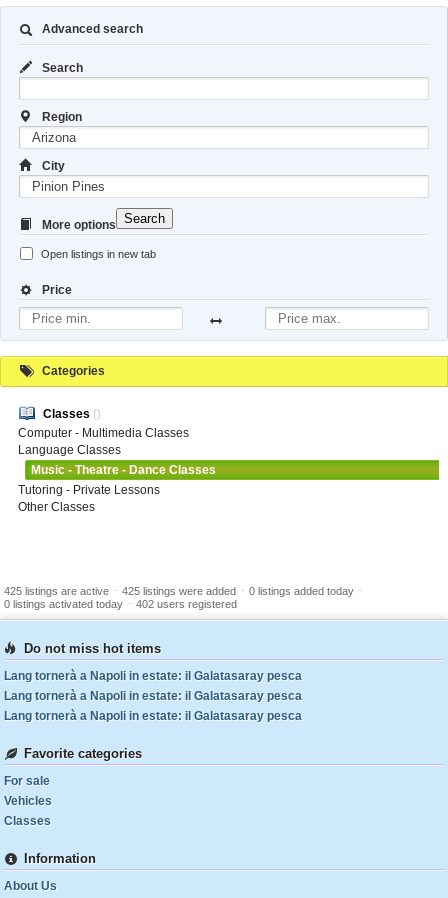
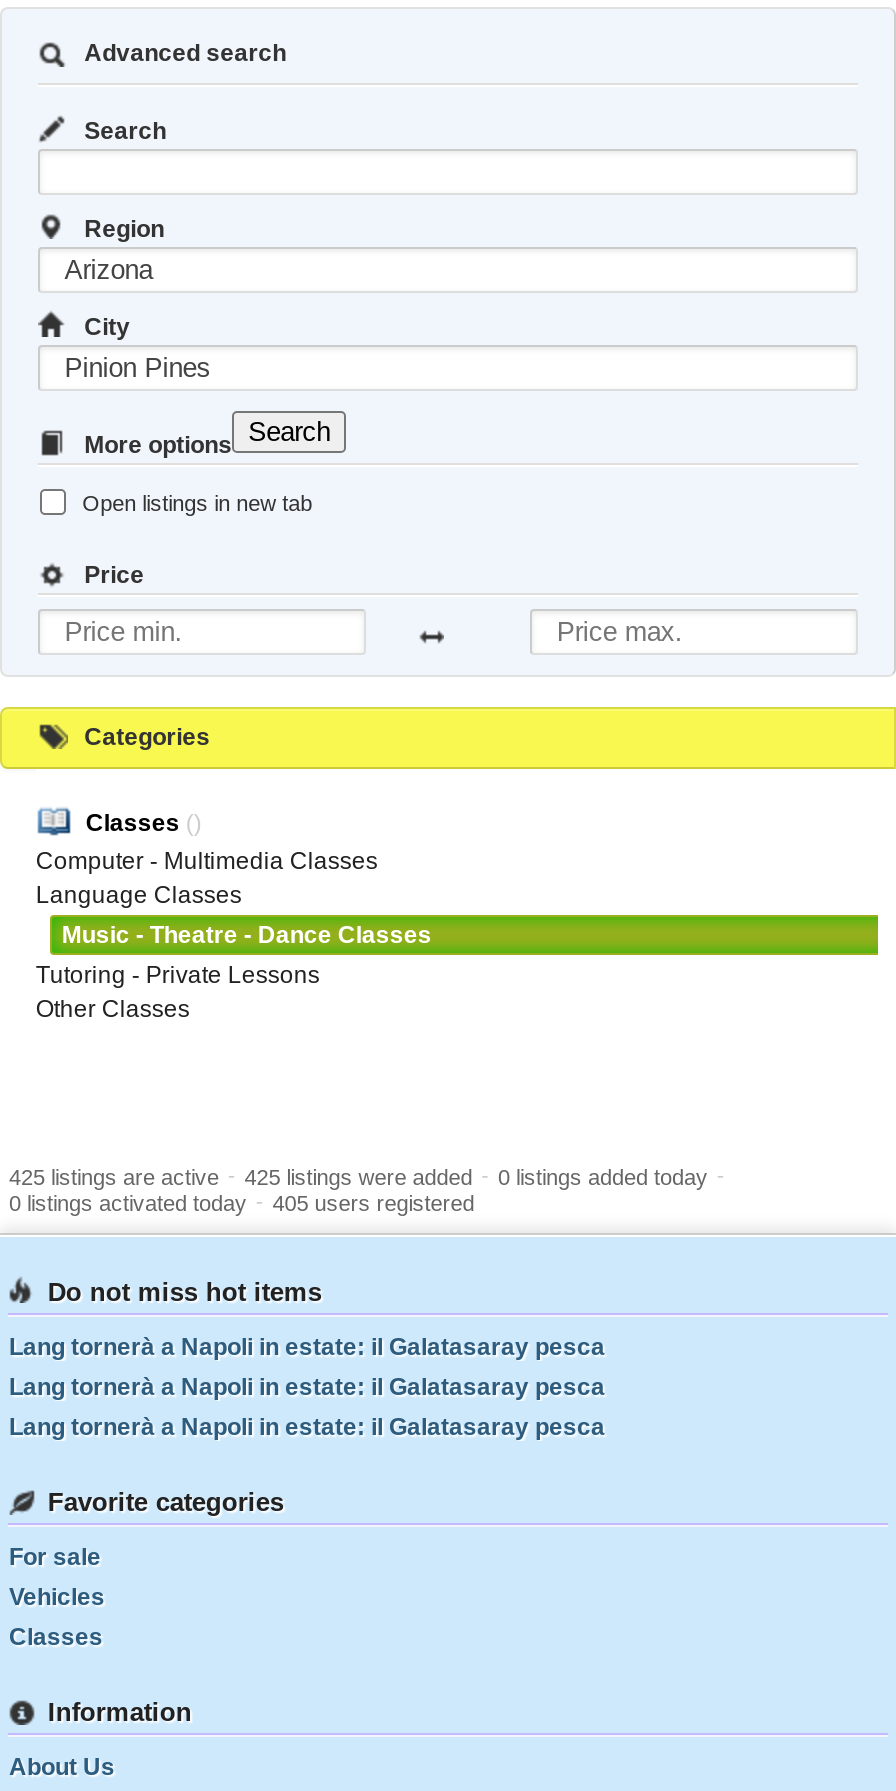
[4,597,237,610] 0 listings activated today - 402 users registered -> [9,1190,474,1216] 0 listings activated today - 405 users registered

